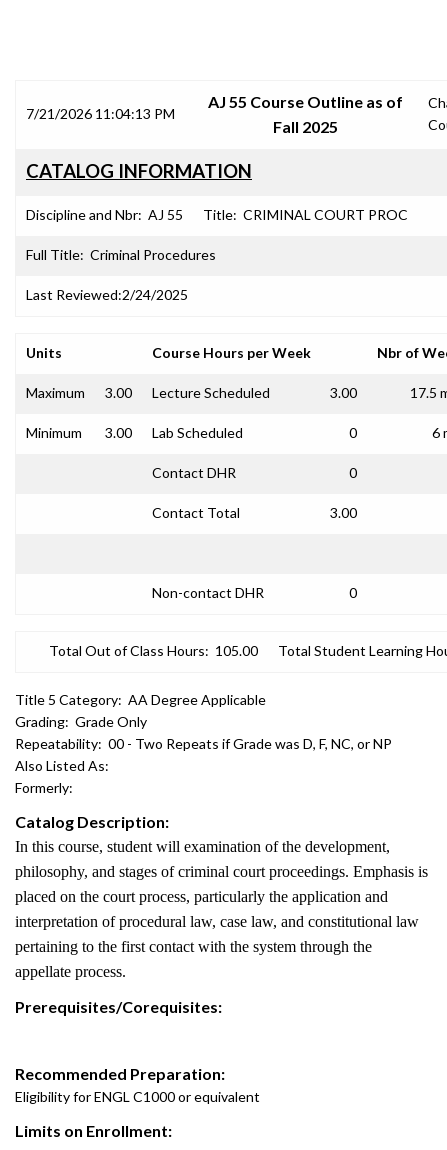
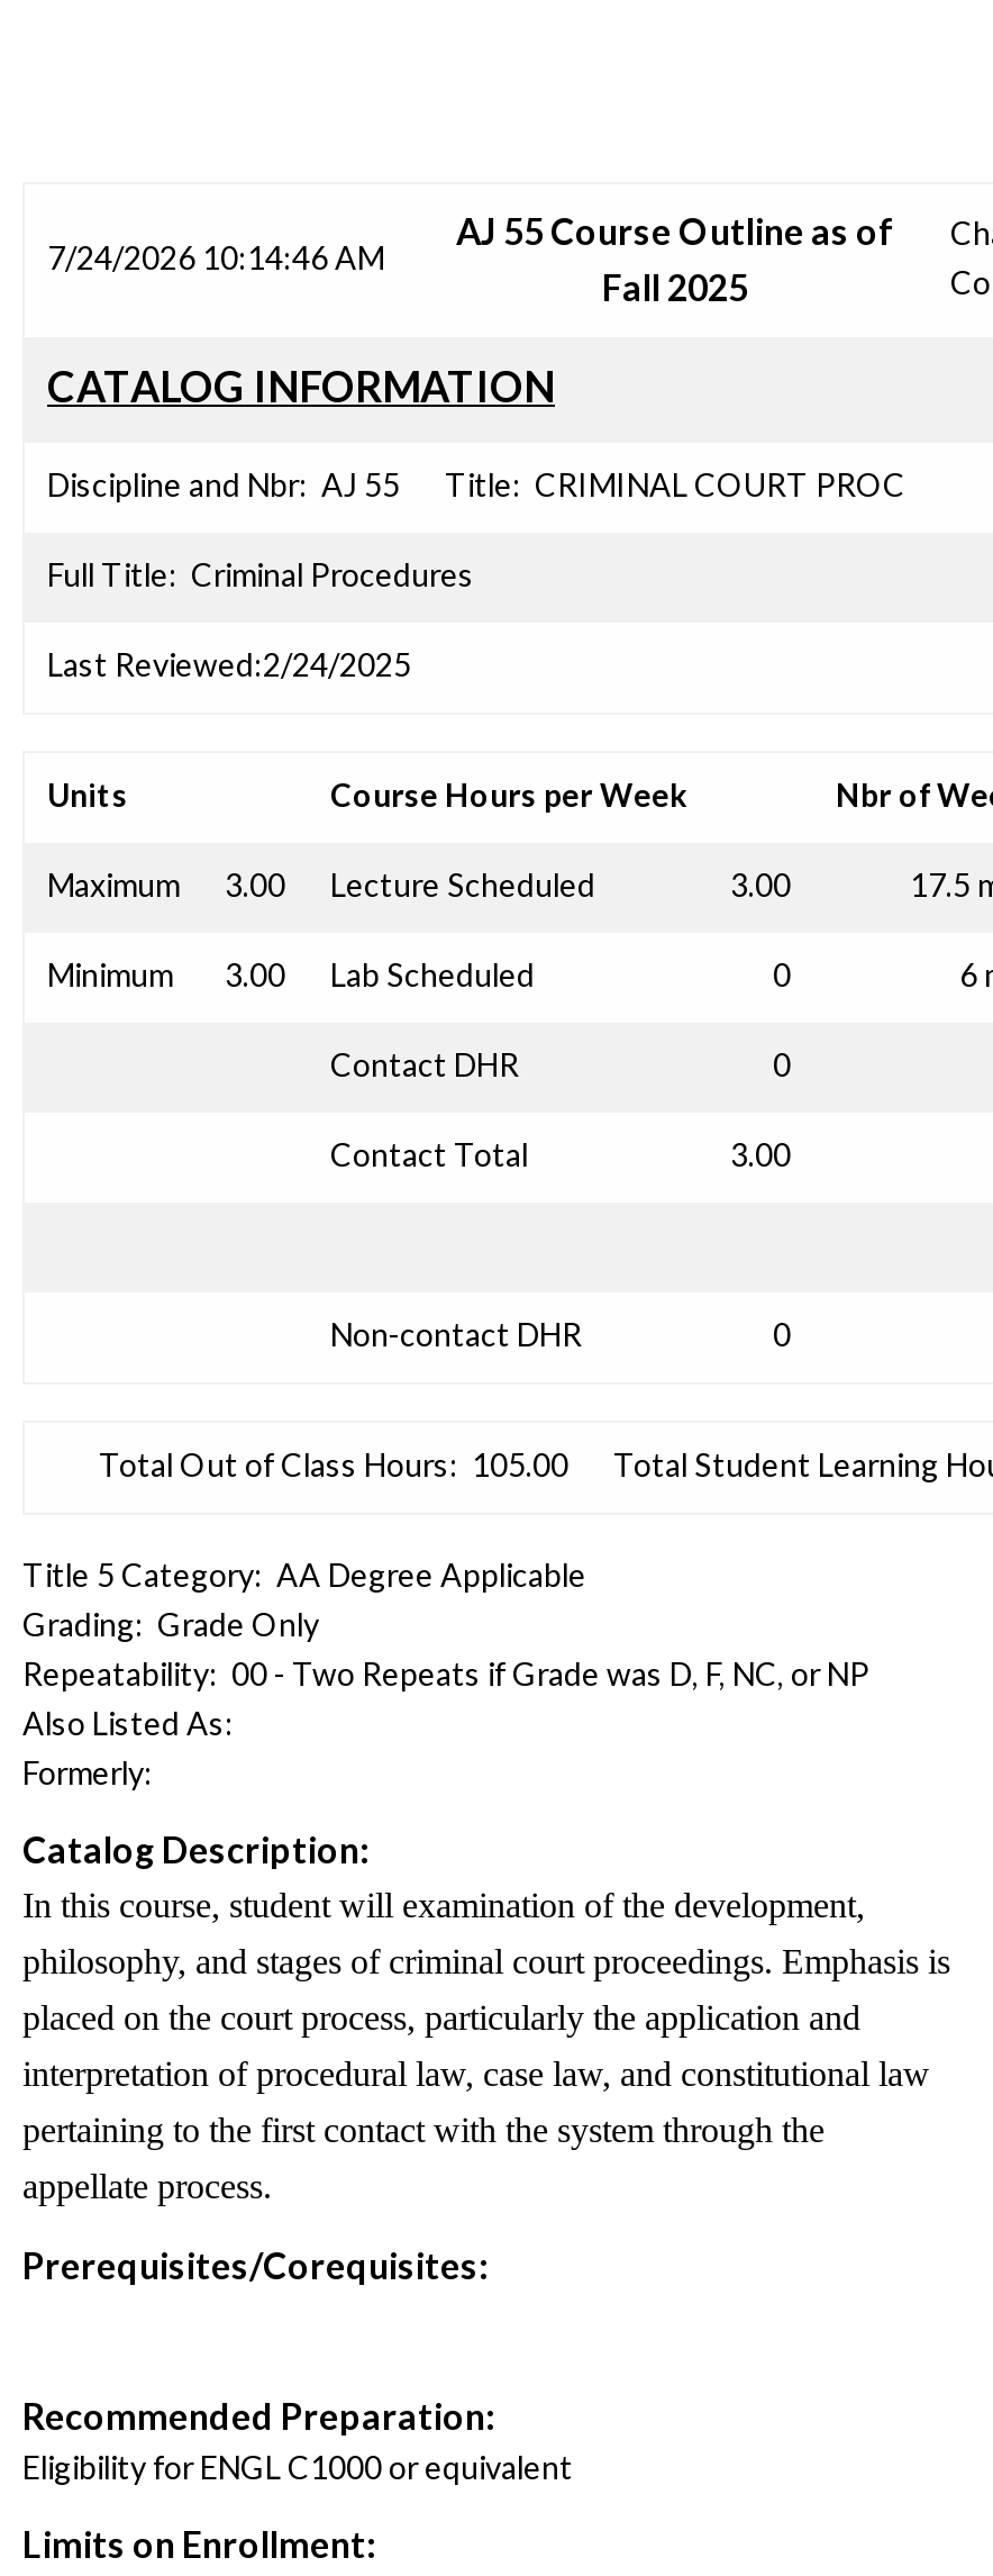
[26,105,175,122] 7/21/2026 11:04:13 PM -> [47,238,384,276] 7/24/2026 10:14:46 AM

